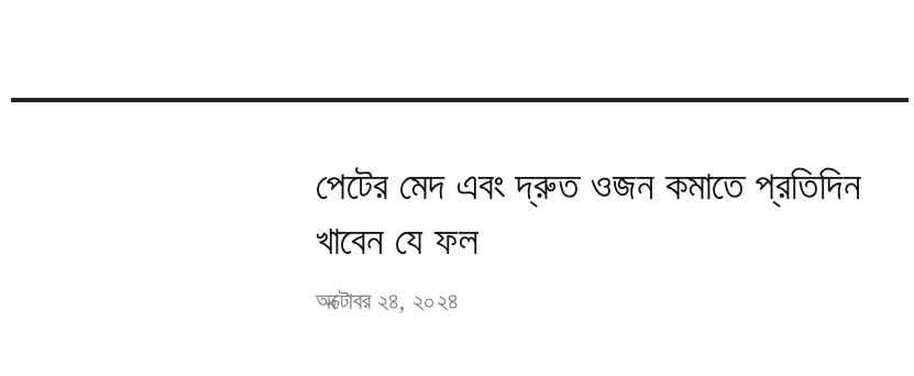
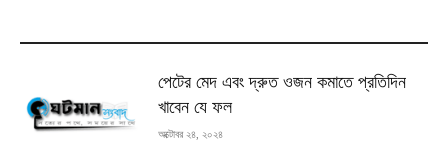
none -> [26,96,135,132] [image]

